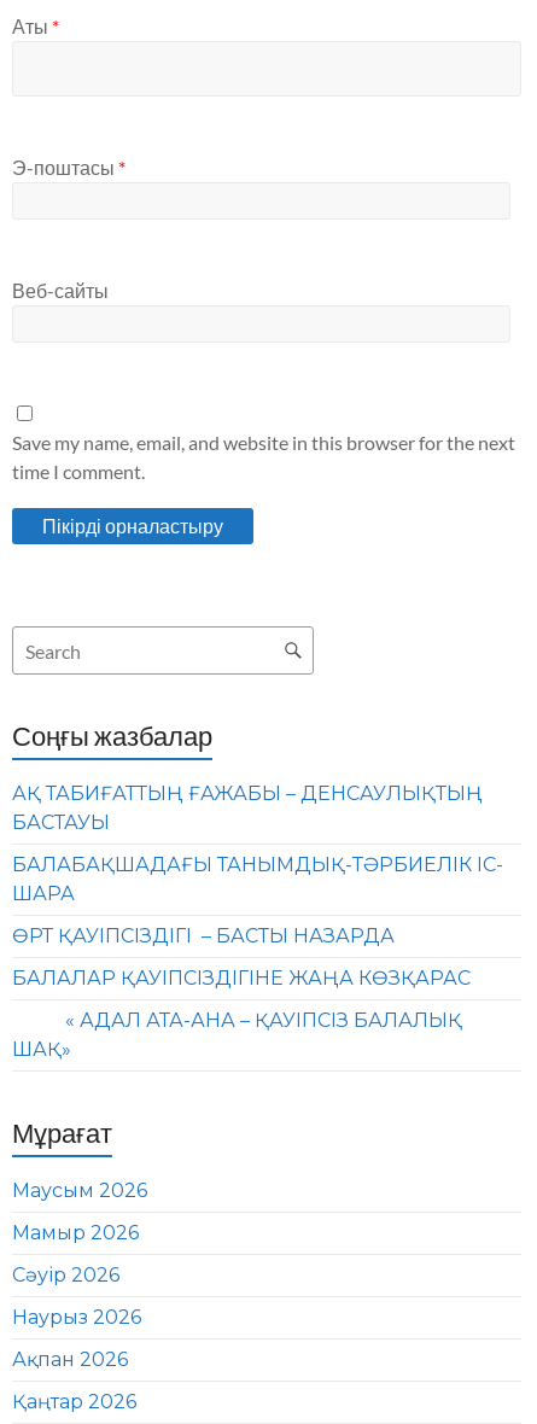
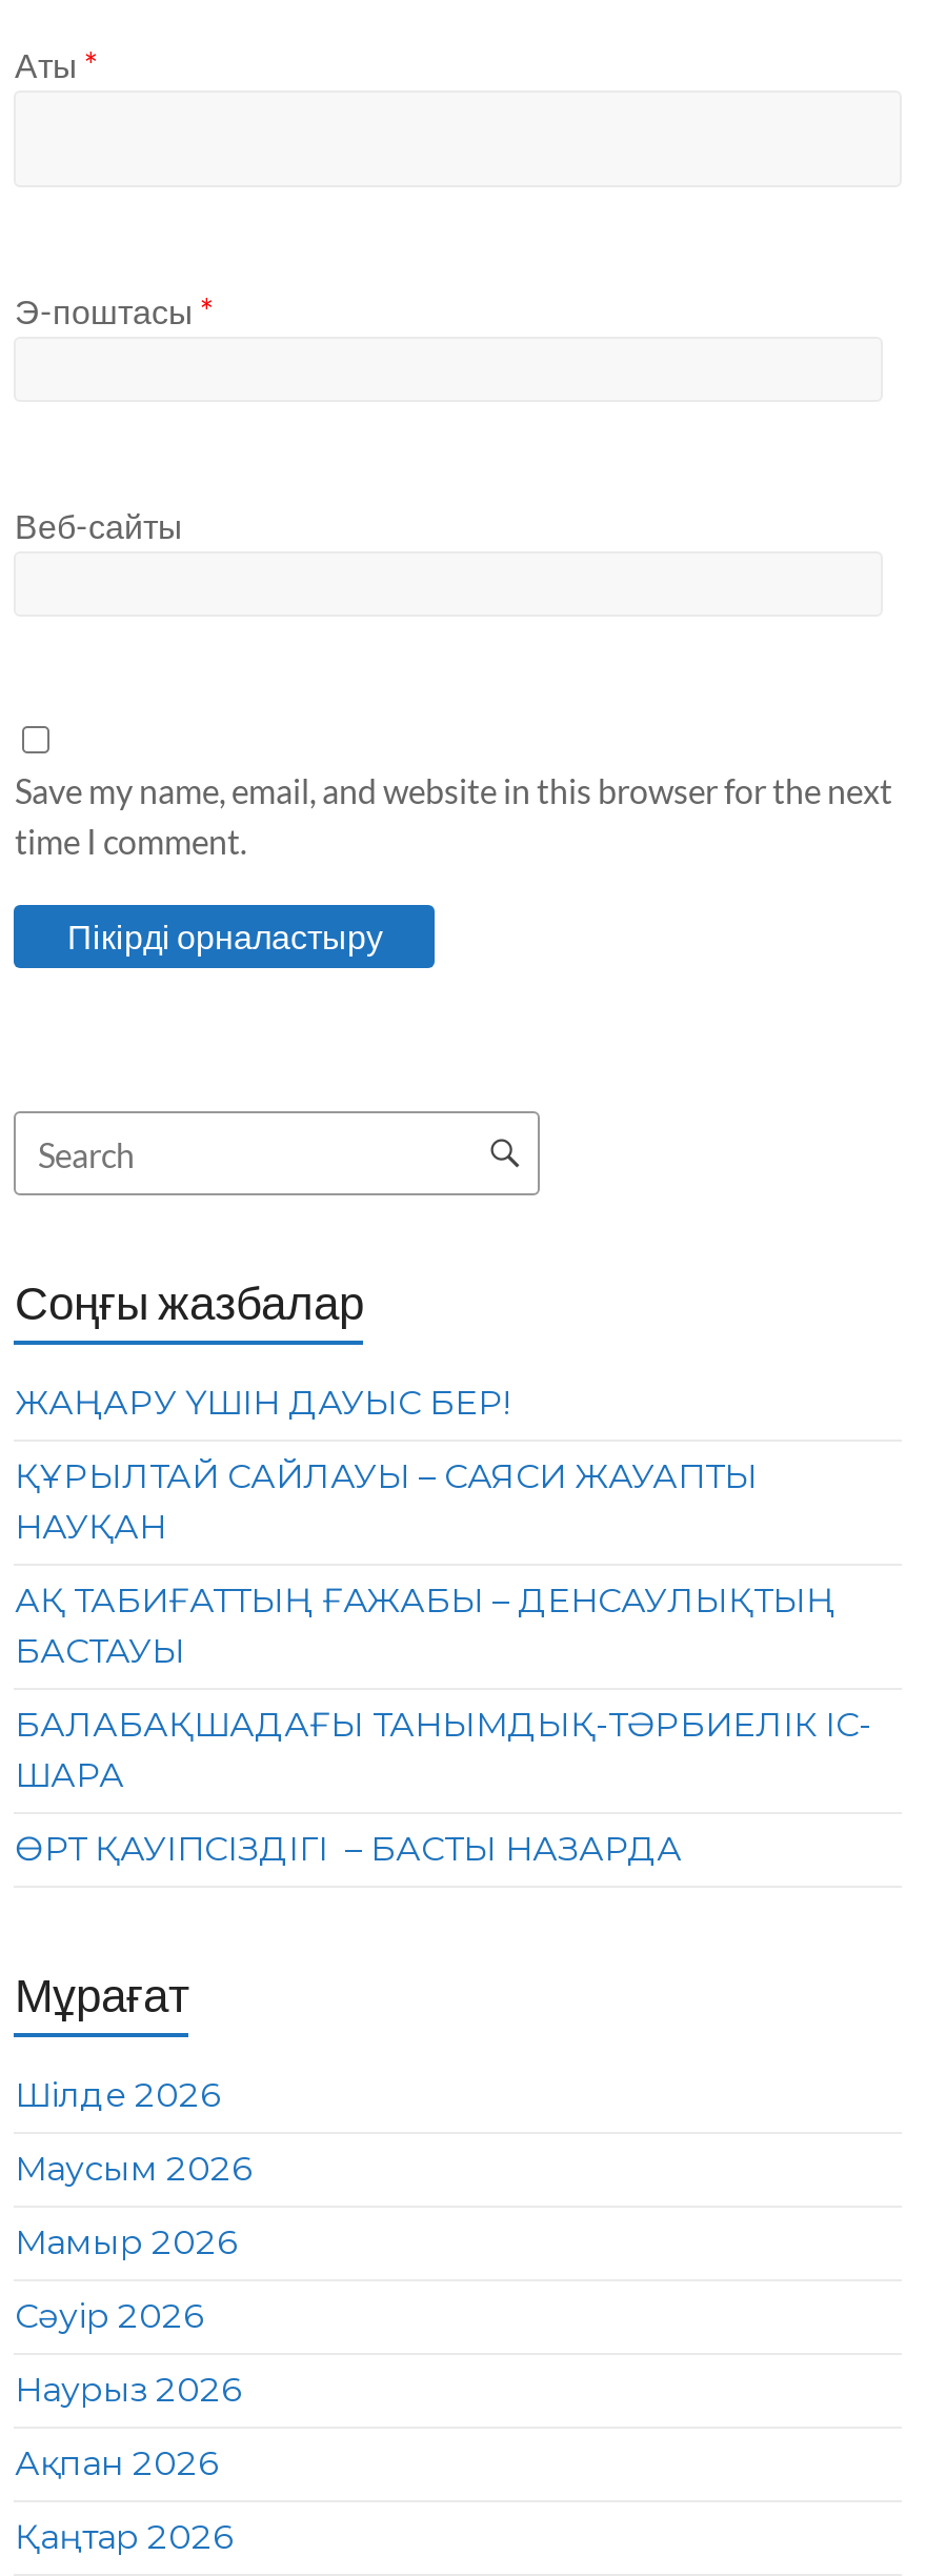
none -> [15,1383,757,1547] ЖАҢАРУ ҮШІН ДАУЫС БЕР! | ҚҰРЫЛТАЙ САЙЛАУЫ – САЯСИ ЖАУАПТЫ | НАУҚАН
moved [13,782,504,948] -> [15,1581,871,1869]: АҚ ТАБИҒАТТЫҢ ҒАЖАБЫ – ДЕНСАУЛЫҚТЫҢ | БАСТАУЫ | БАЛАБАҚШАДАҒЫ ТАНЫМДЫҚ-ТӘРБИЕЛІК ІС- | ШАРА | ӨРТ ҚАУІПСІЗДІГІ – БАСТЫ НАЗАРДА
[13,967,471,1061] БАЛАЛАР ҚАУІПСІЗДІГІНЕ ЖАҢА КӨЗҚАРАС | « АДАЛ АТА-АНА – ҚАУІПСІЗ БАЛАЛЫҚ | ШАҚ» -> none
none -> [15,2076,219,2116] Шілде 2026

